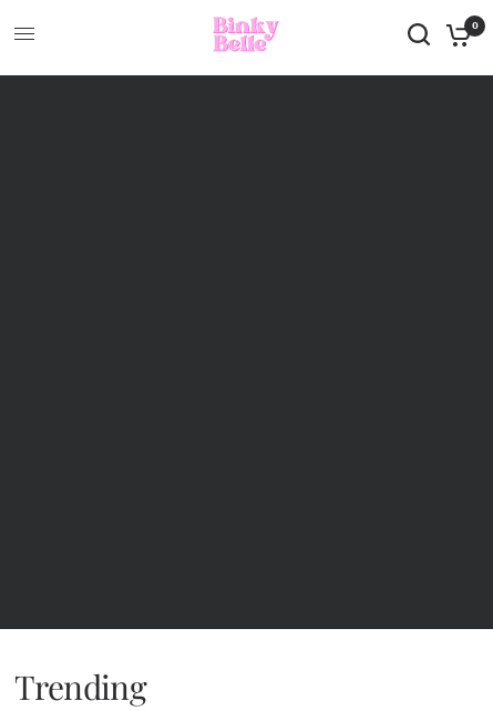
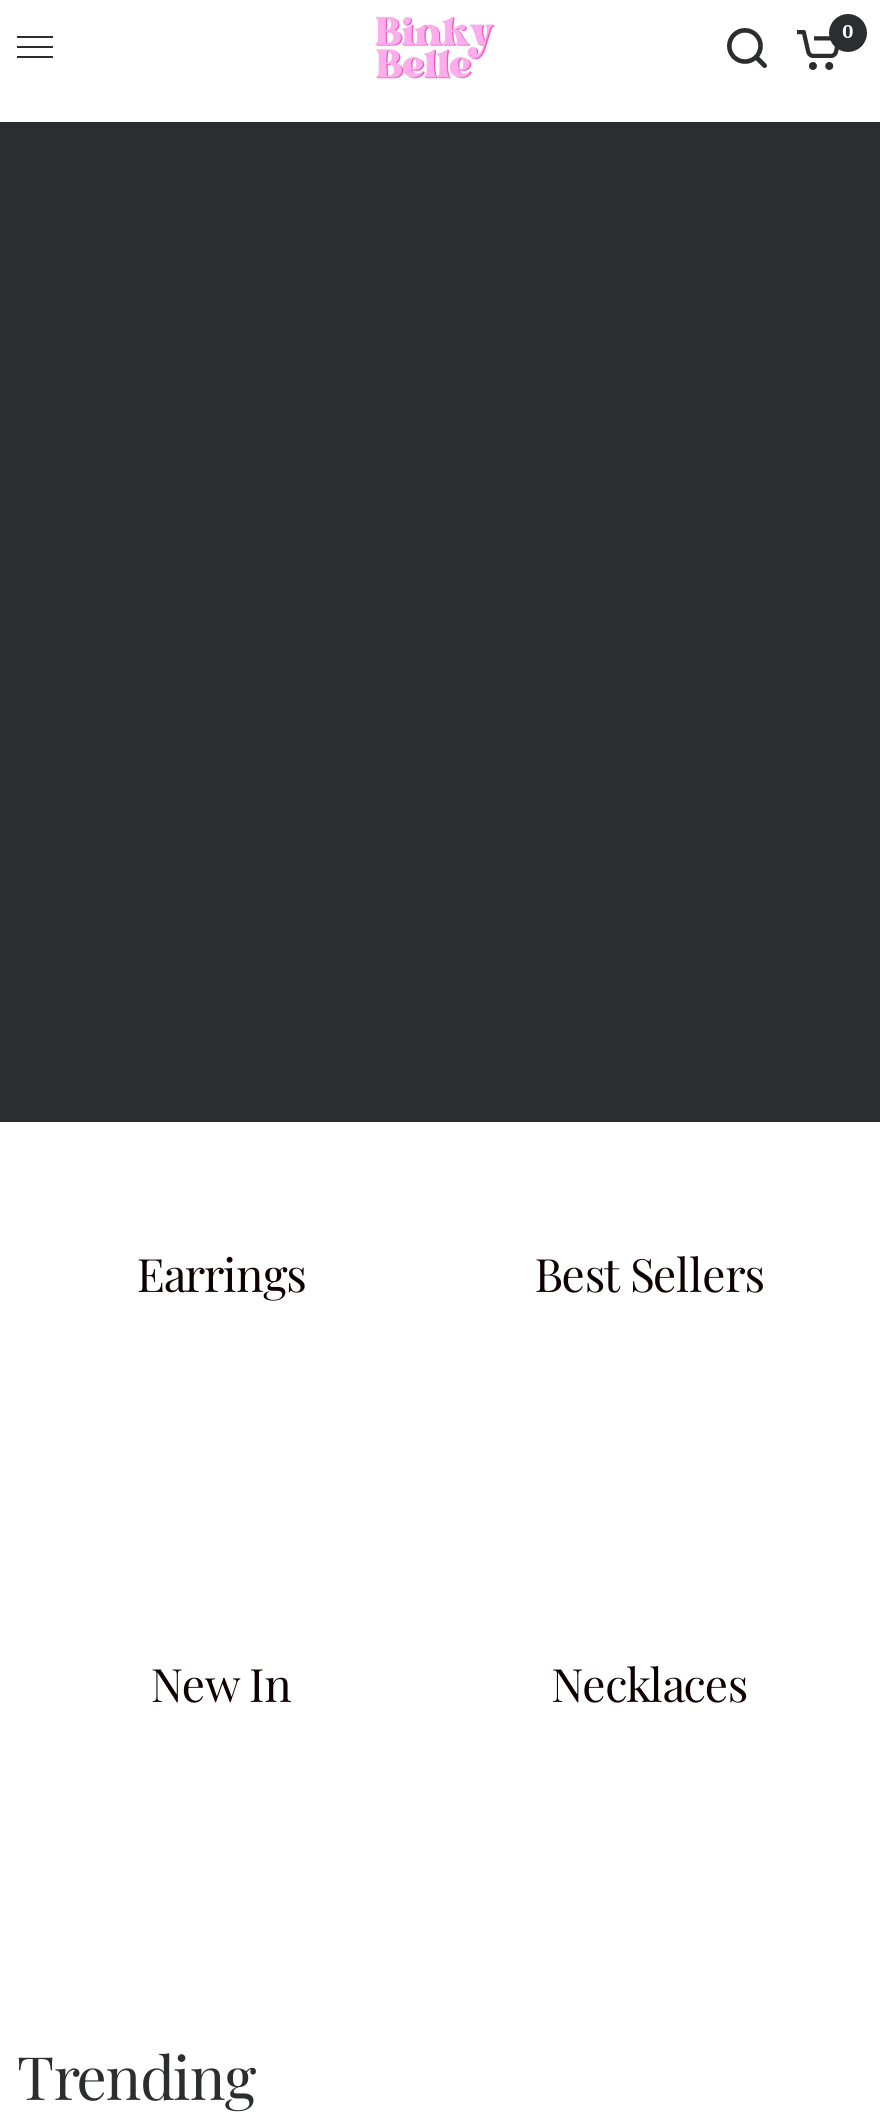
none -> [137,1242,763,1304] Earrings | Best Sellers
none -> [151,1652,747,1714] New In | Necklaces

